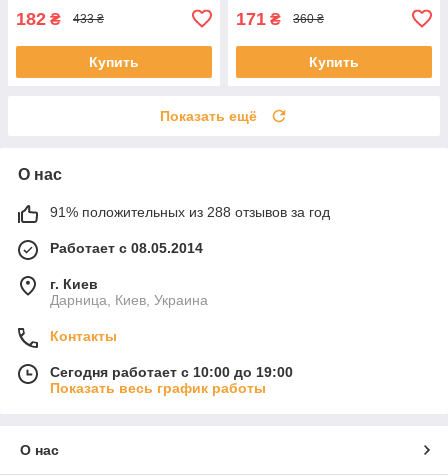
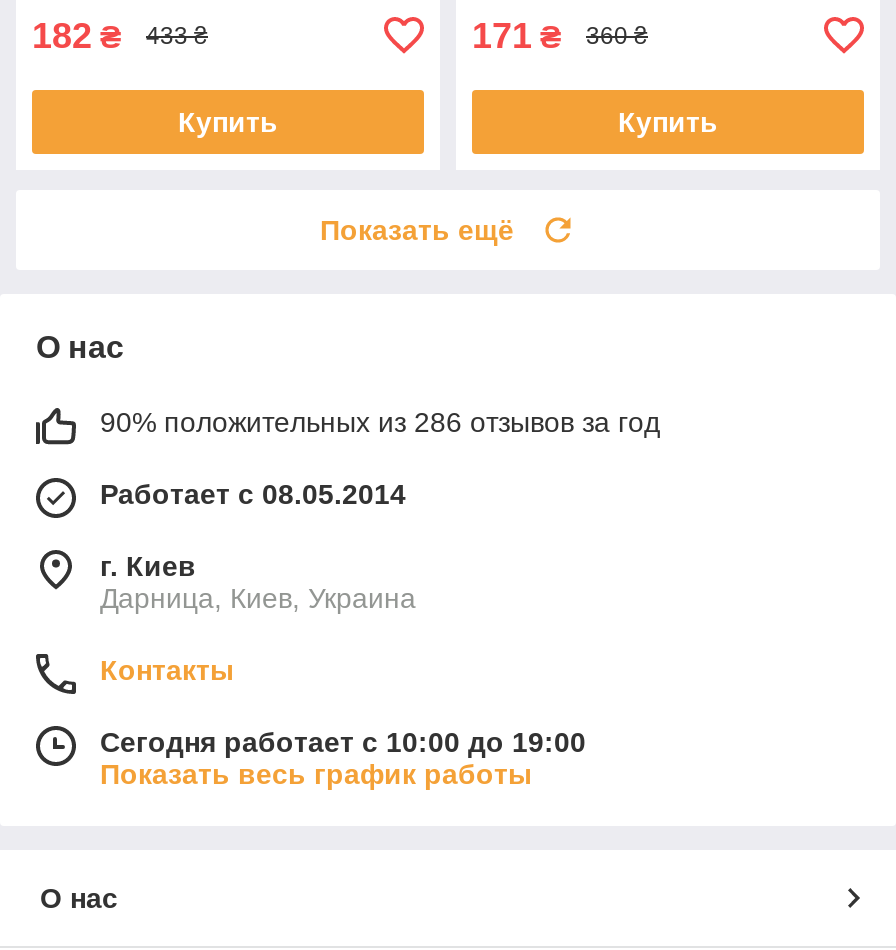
[50,204,330,220] 91% положительных из 288 отзывов за год -> [100,406,660,438] 90% положительных из 286 отзывов за год

